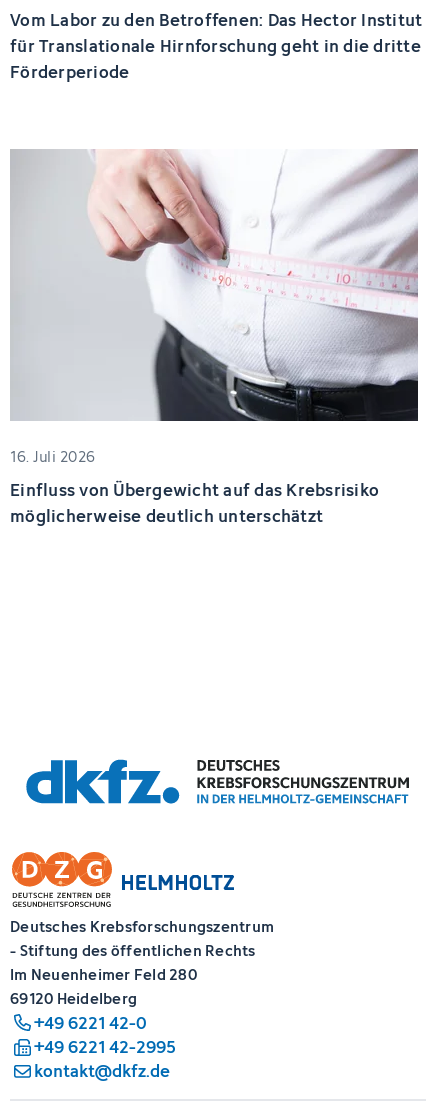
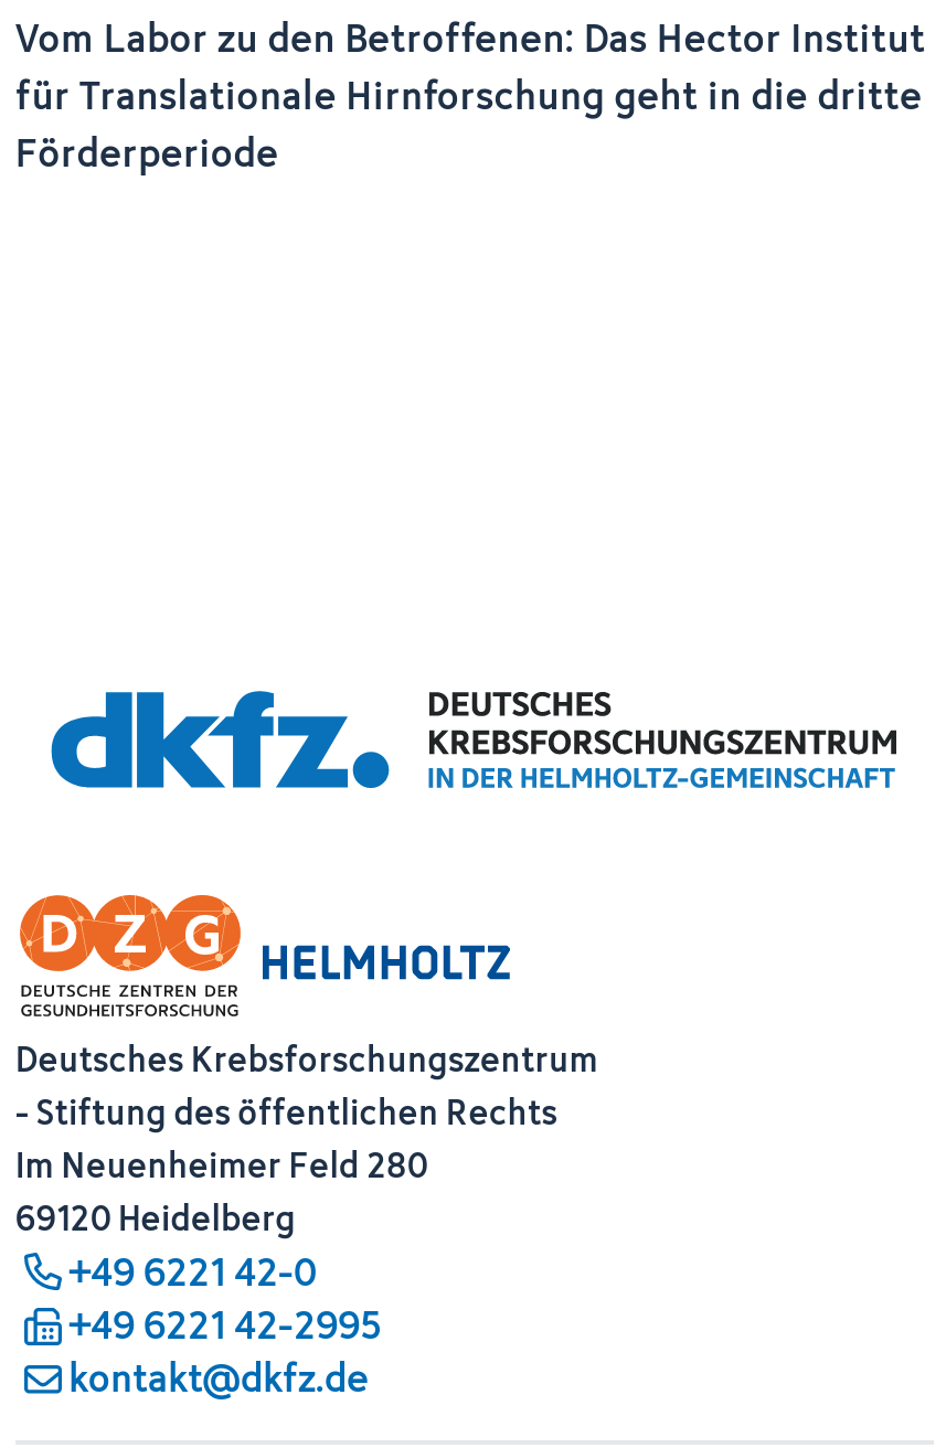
[10,148,419,529] [image] | 16. Juli 2026 | Einfluss von Übergewicht auf das Krebsrisiko | möglicherweise deutlich unterschätzt -> none

